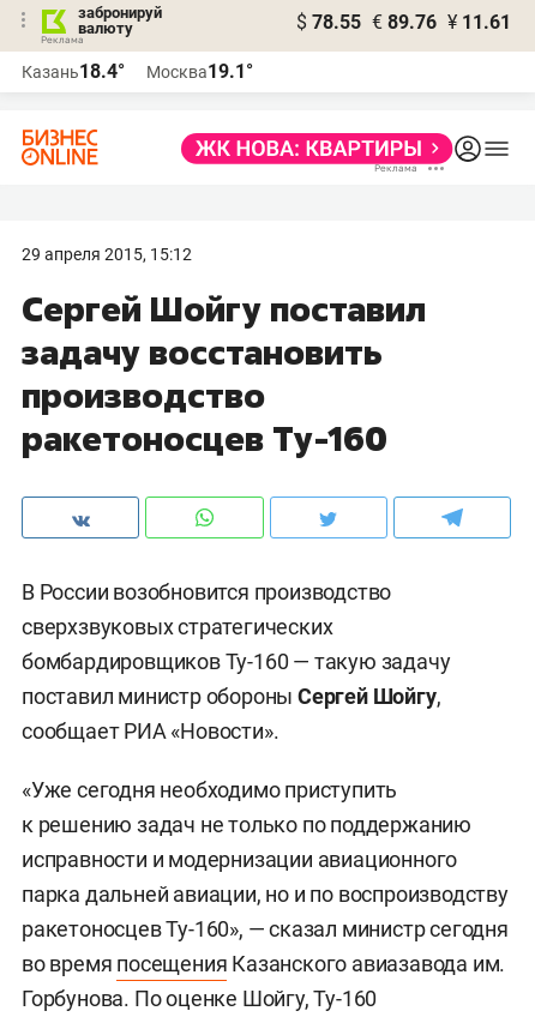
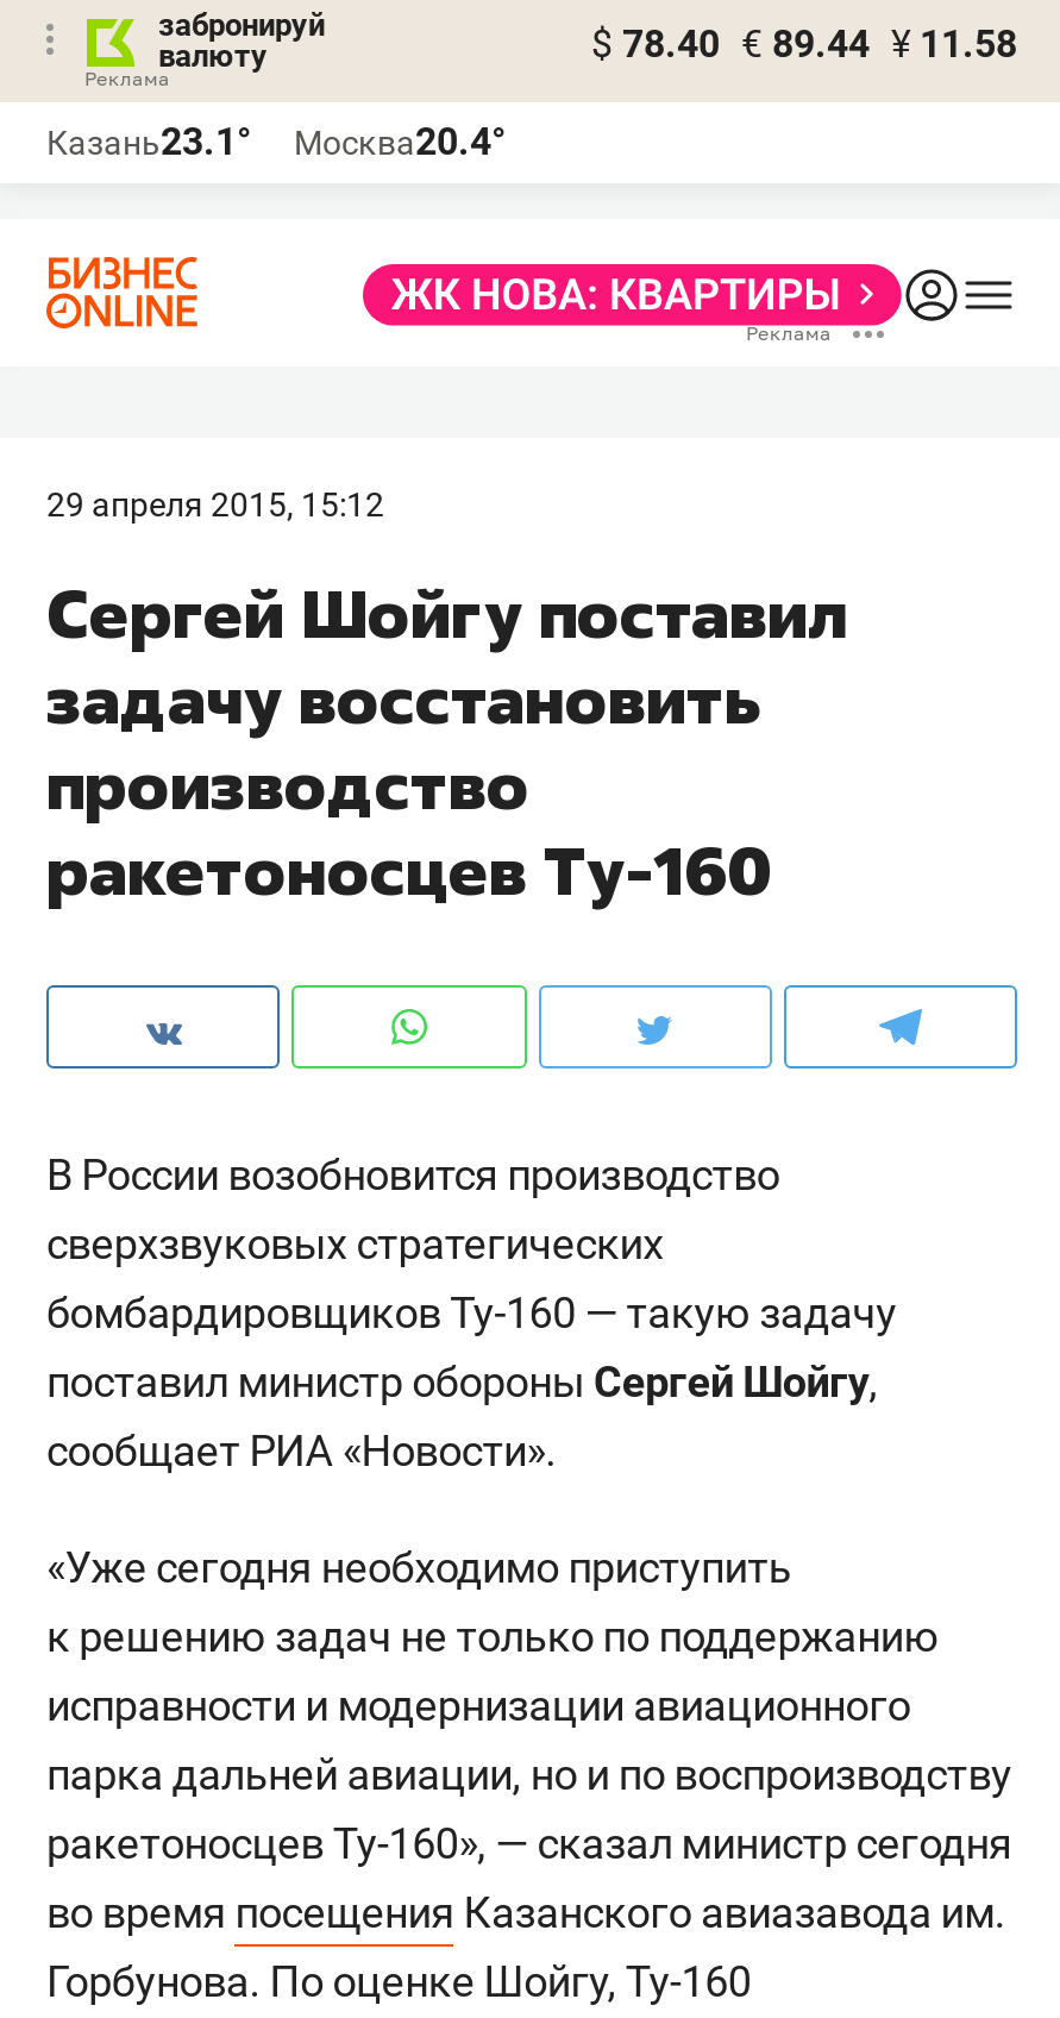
[296,11,511,34] $ 78.55 € 89.76 ¥ 11.61 -> [591,21,1017,67] $ 78.40 € 89.44 ¥ 11.58
[22,60,125,83] Казань18.4° -> [46,119,251,164] Казань23.1°
[146,60,253,83] Москва19.1° -> [294,119,506,164] Москва20.4°

